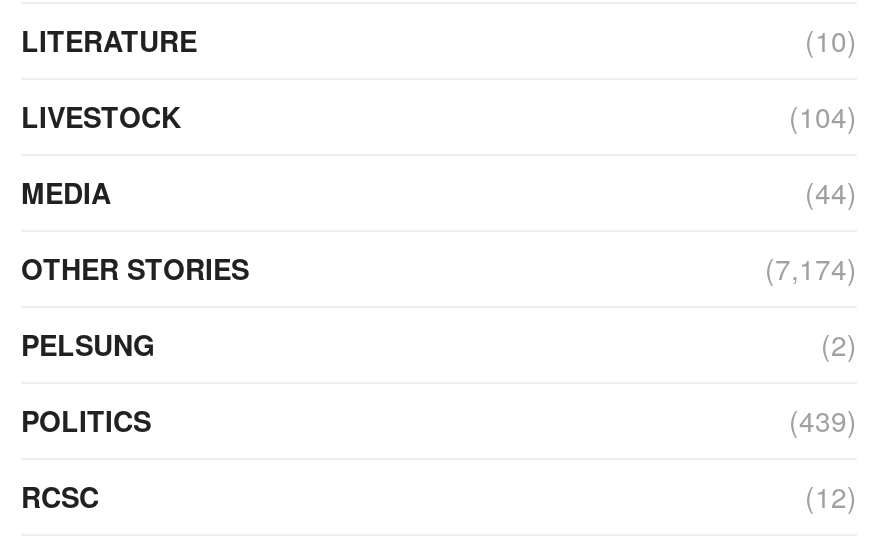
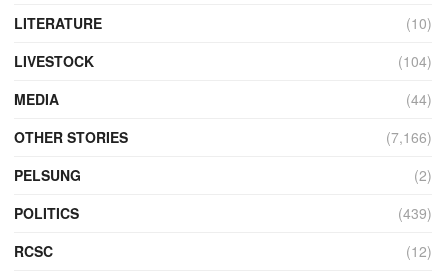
[765,248,857,288] (7,174) -> [386,127,432,147] (7,166)

